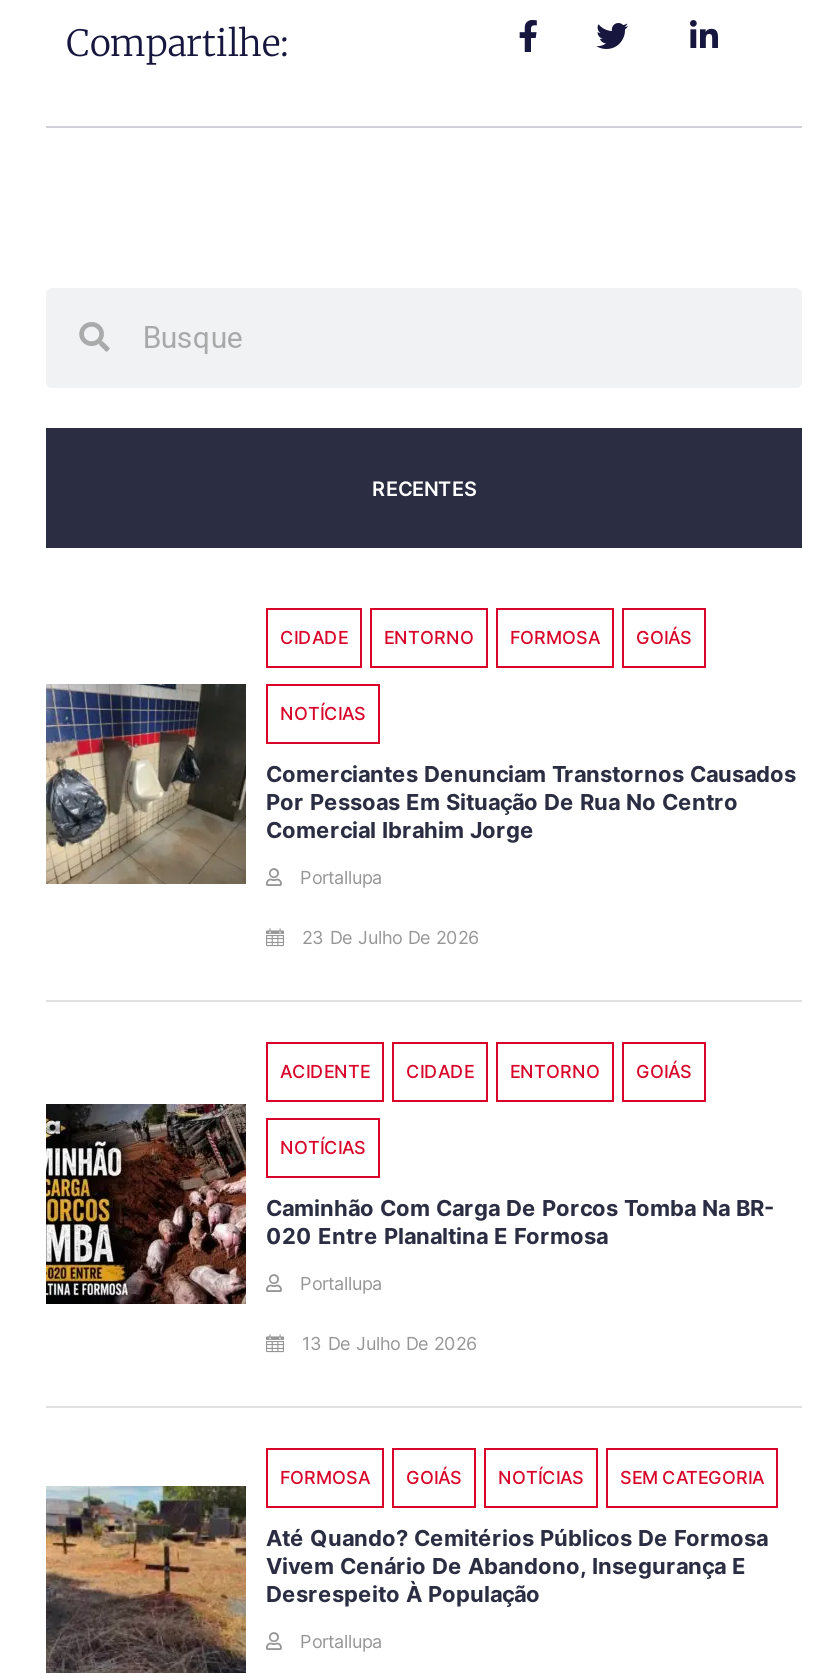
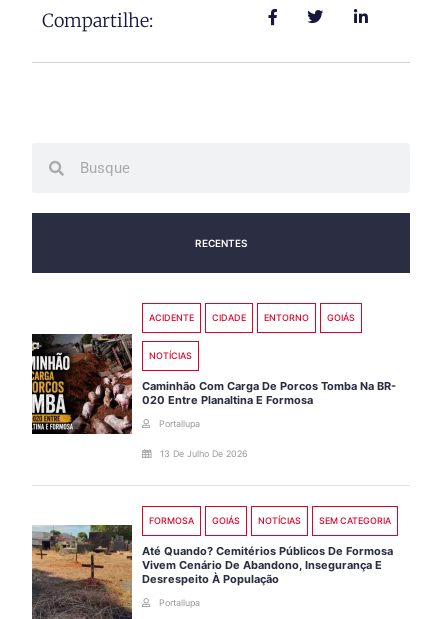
[44,626,796,948] [image] | CIDADE | ENTORNO | FORMOSA | GOIÁS | NOTÍCIAS | Comerciantes Denunciam Transtornos Causados | Por Pessoas Em Situação De Rua No Centro | Comercial Ibrahim Jorge | Portallupa | 23 De Julho De 2026 -> none

